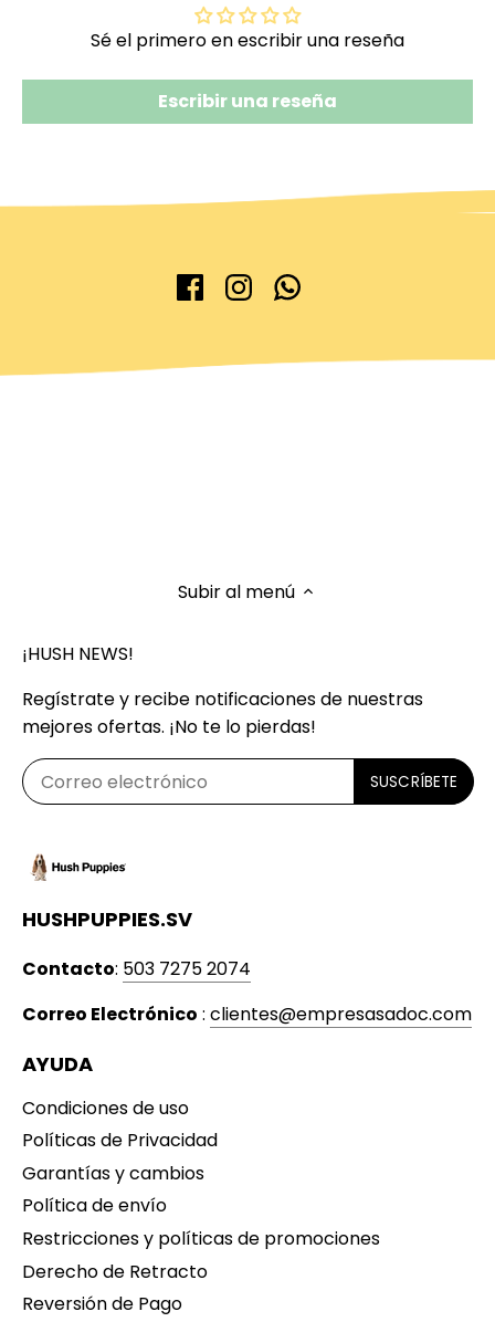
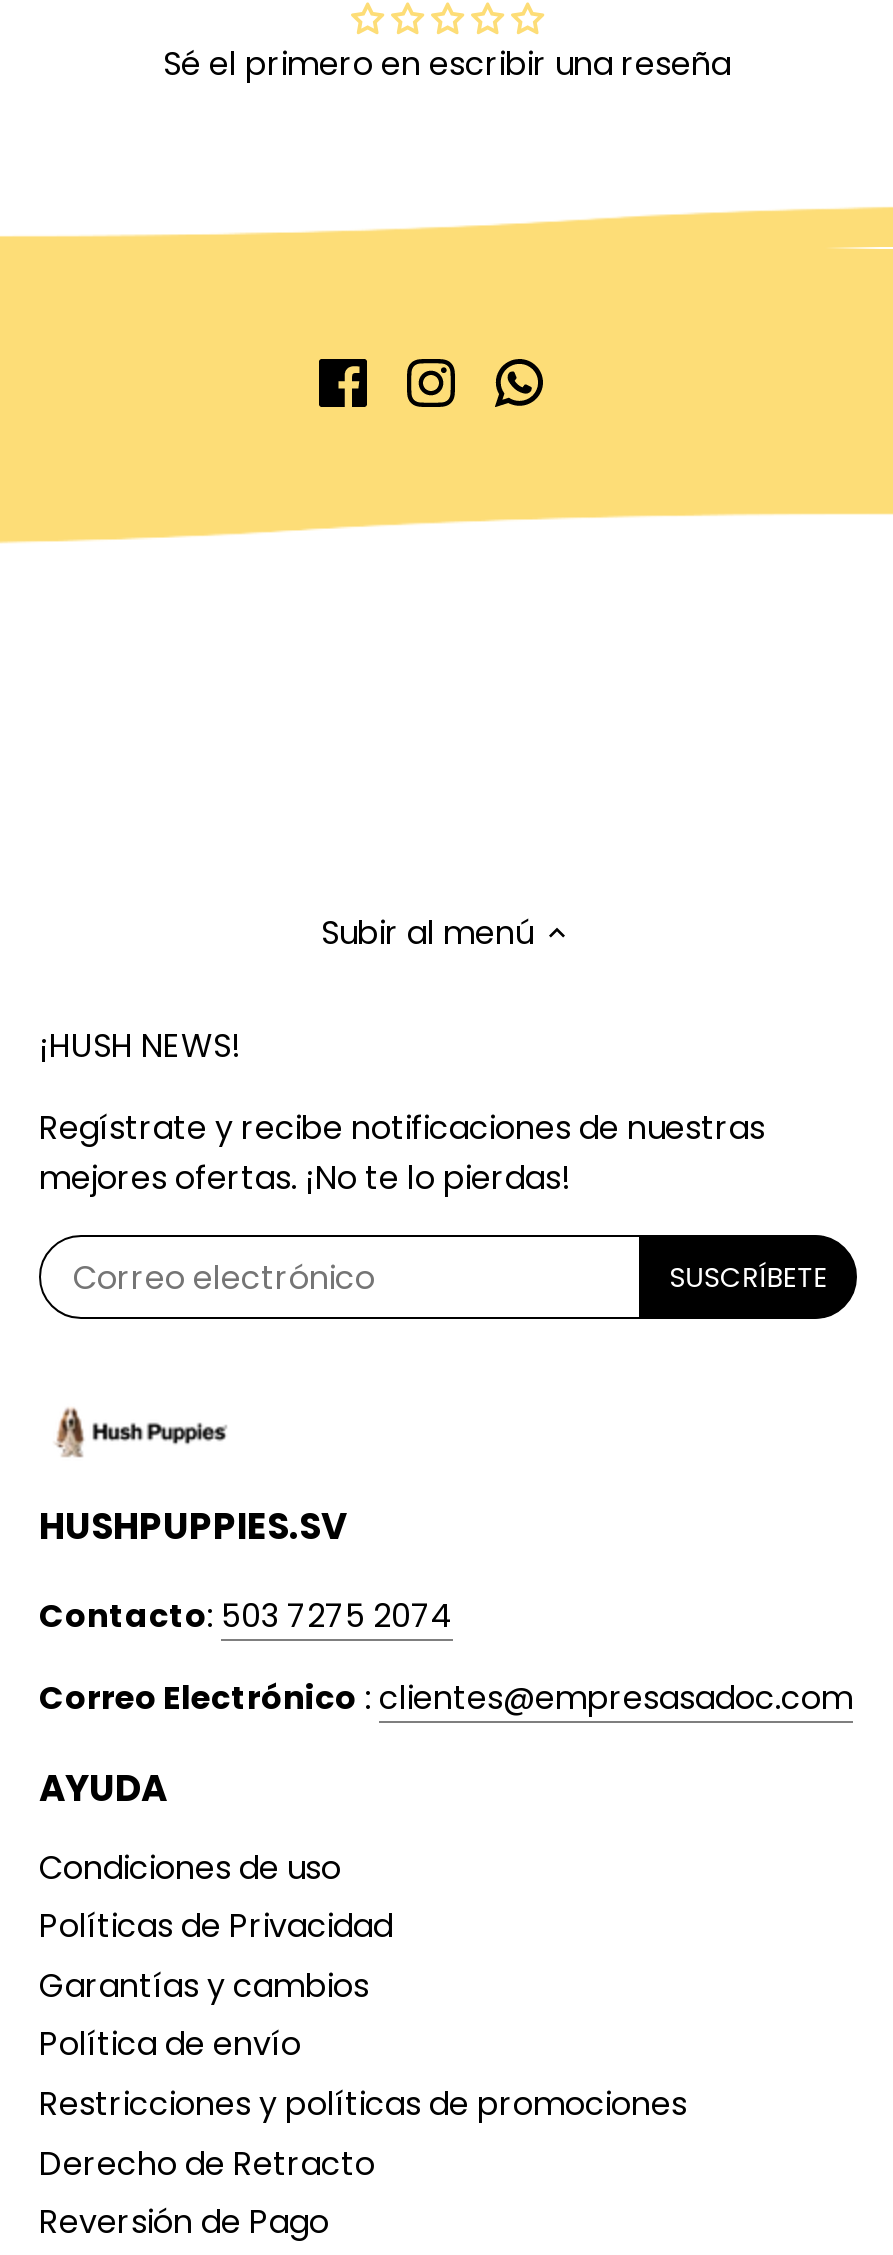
[158,88,337,113] Escribir una reseña -> none

